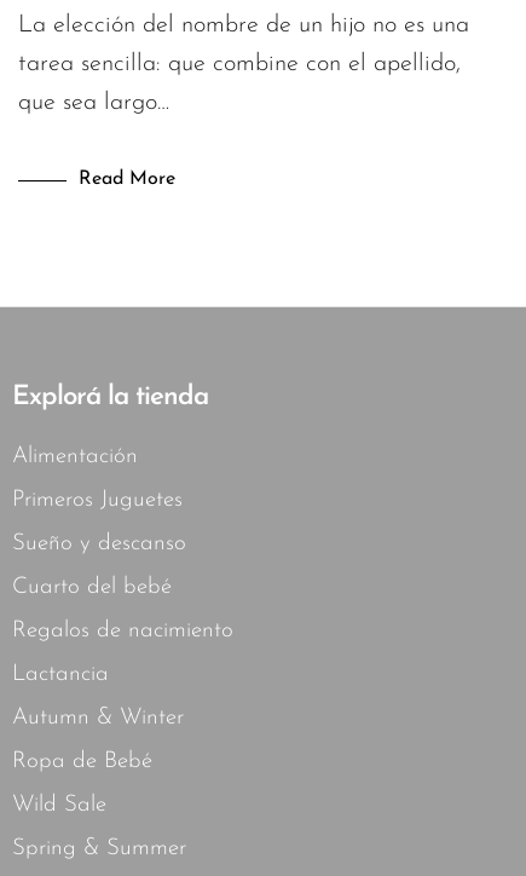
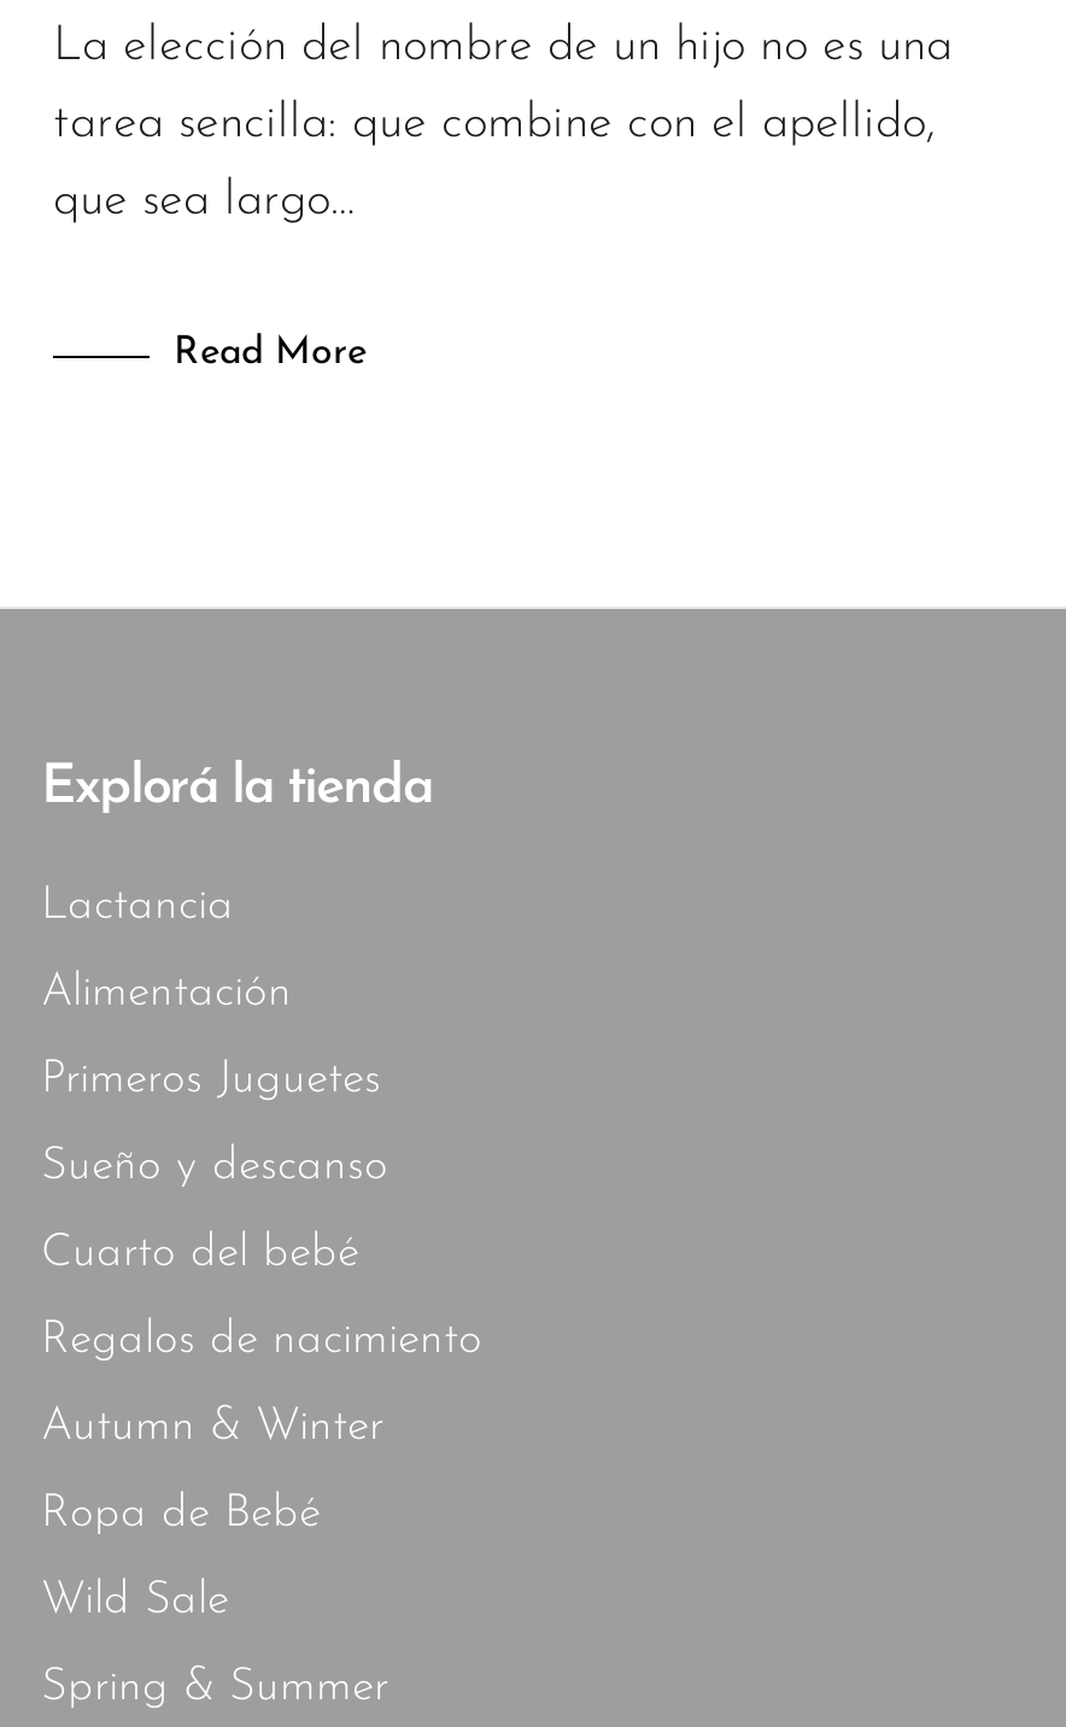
moved [12,445,233,643] -> [41,971,482,1364]: Alimentación | Primeros Juguetes | Sueño y descanso | Cuarto del bebé | Regalos de nacimiento
moved [12,663,109,686] -> [41,884,234,930]: Lactancia

